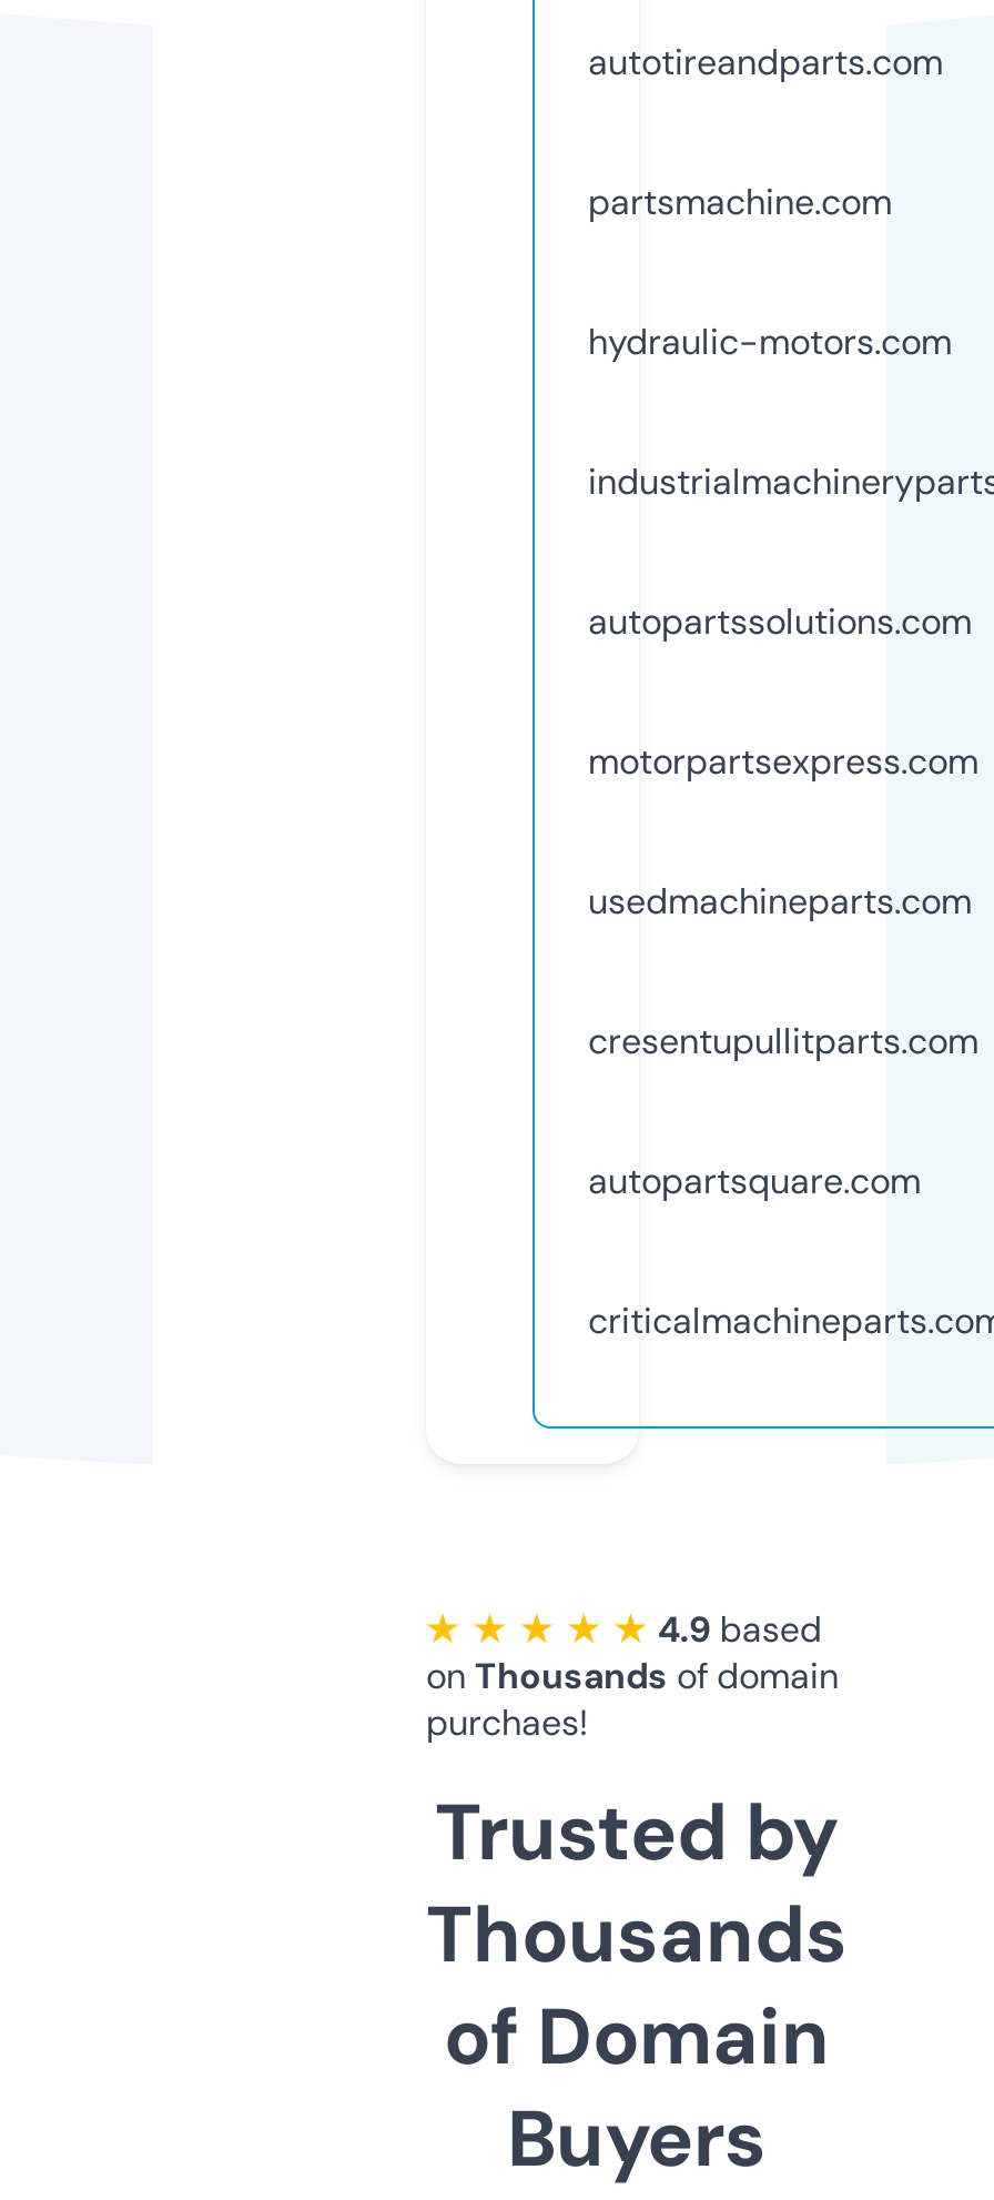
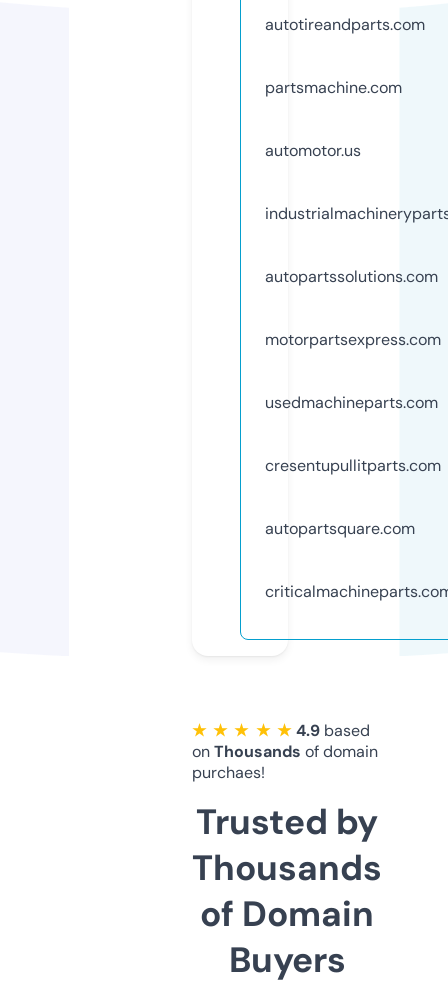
[588,318,952,365] hydraulic-motors.com -> [265,140,361,161] automotor.us

